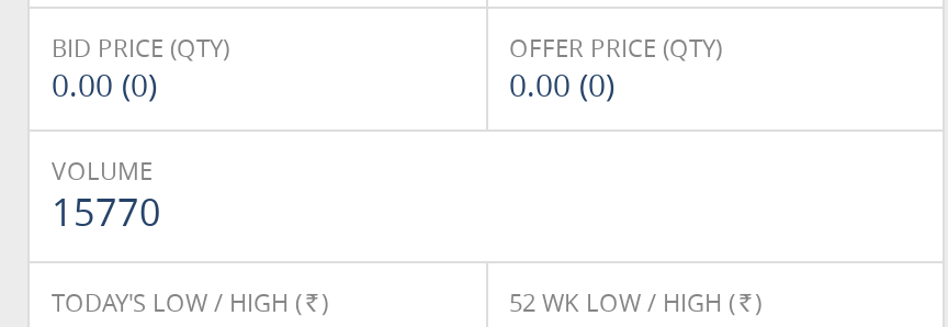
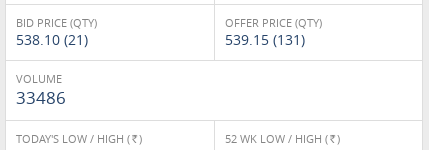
[52,64,157,105] 0.00 (0) -> [16,30,88,49] 538.10 (21)
[509,64,614,105] 0.00 (0) -> [224,30,304,49] 539.15 (131)
[52,187,161,237] 15770 -> [16,86,66,109] 33486

